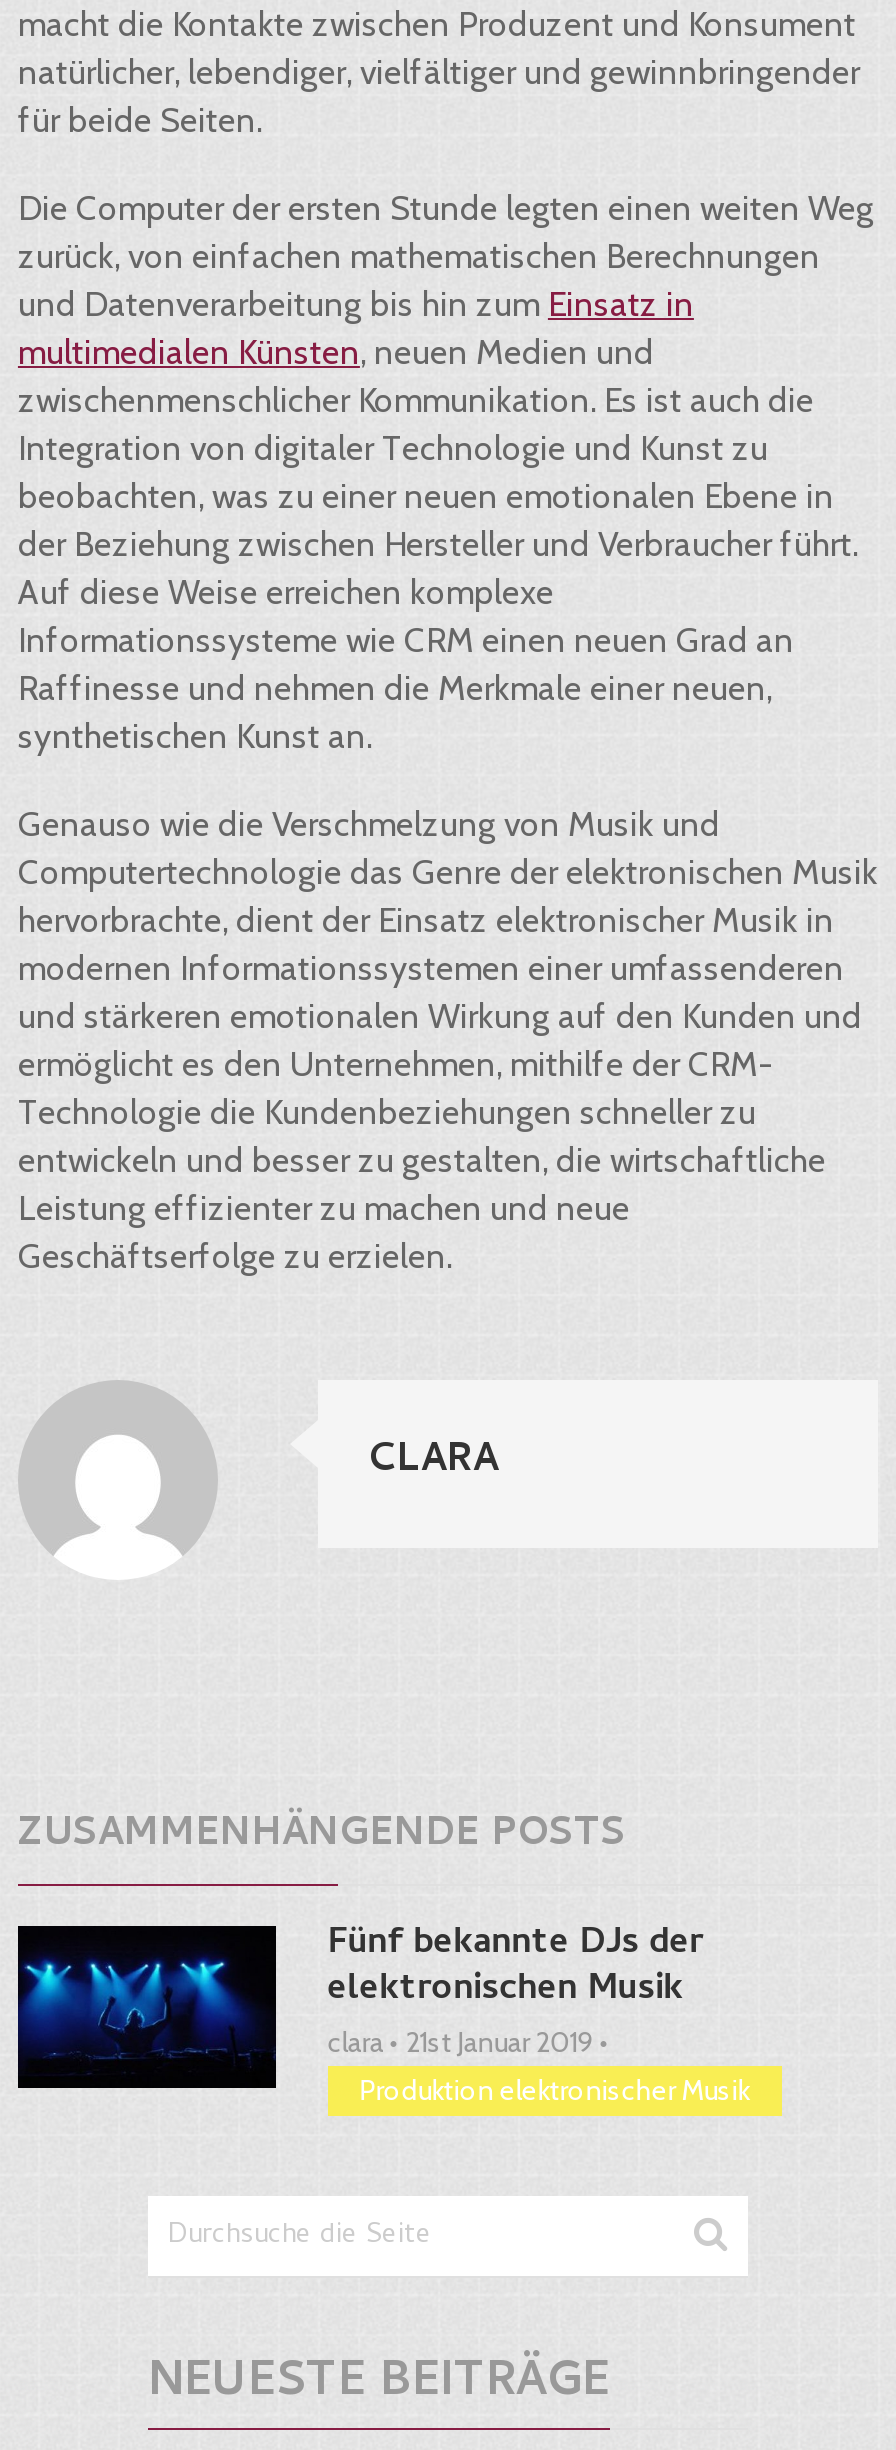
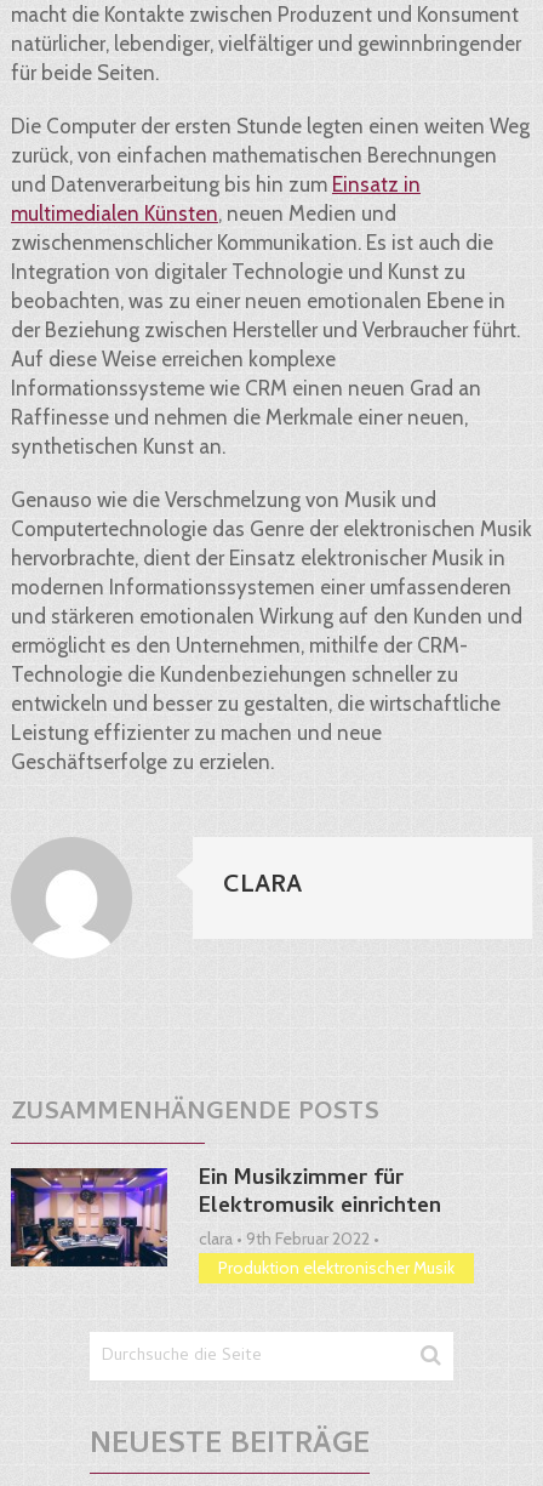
[16,1916,704,2090] [image] | Fünf bekannte DJs der | elektronischen Musik | clara • 21st Januar 2019 • -> [10,1162,441,1268] [image] | Ein Musikzimmer für | Elektromusik einrichten | clara • 9th Februar 2022 •

